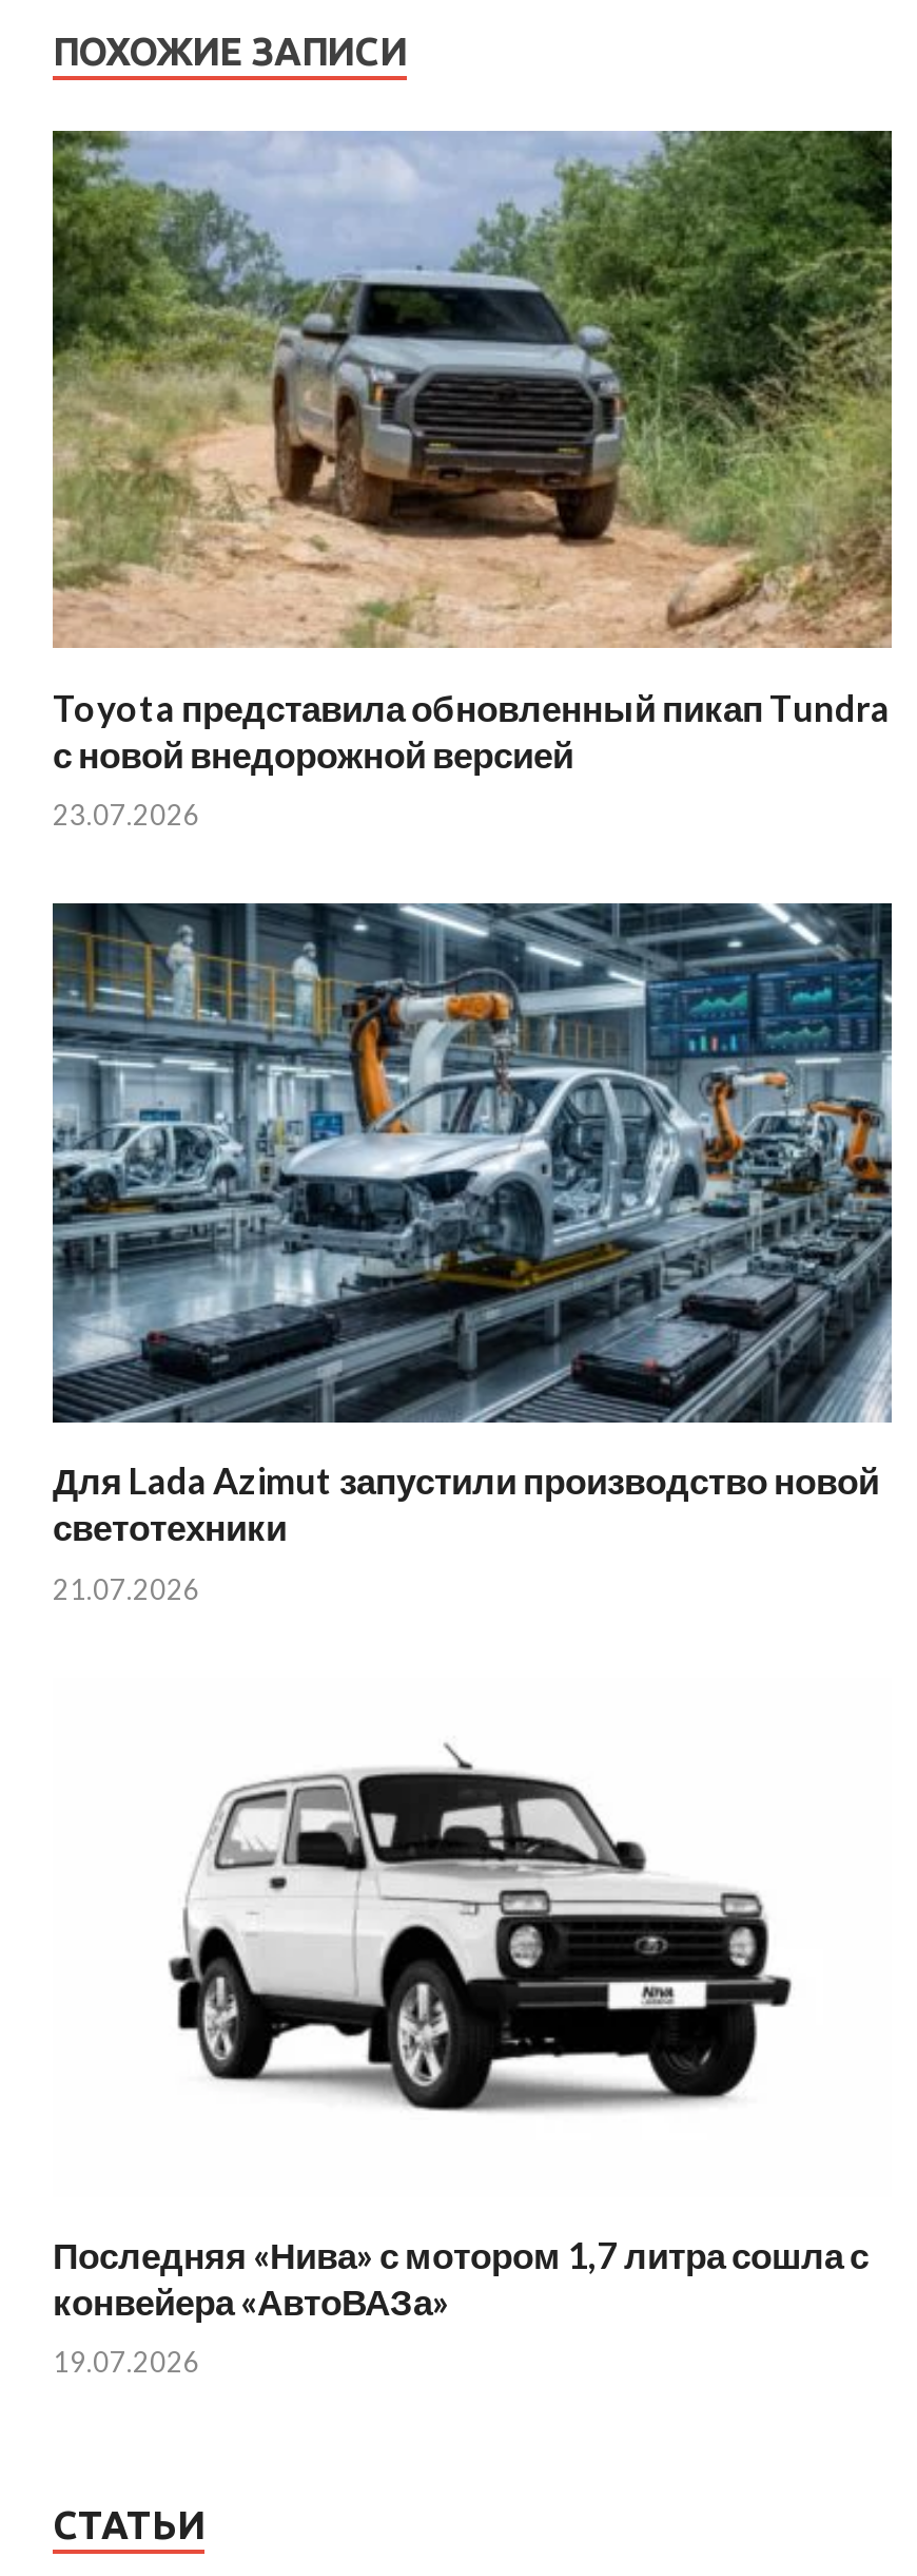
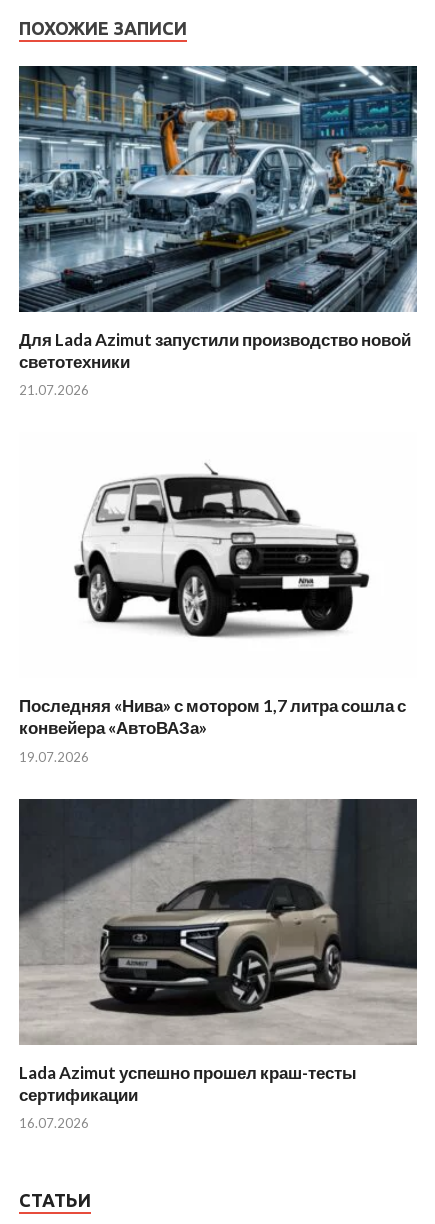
[51,129,894,832] [image] | Toyota представила обновленный пикап Tundra | с новой внедорожной версией | 23.07.2026 -> none
moved [48,899,896,2380] -> [17,63,419,765]: [image] | Для Lada Azimut запустили производство новой | светотехники | 21.07.2026 | Последняя «Нива» с мотором 1,7 литра сошла с | конвейера «АвтоВАЗа» | 19.07.2026
none -> [18,798,418,1131] [image] | Lada Azimut успешно прошел краш-тесты | сертификации | 16.07.2026

